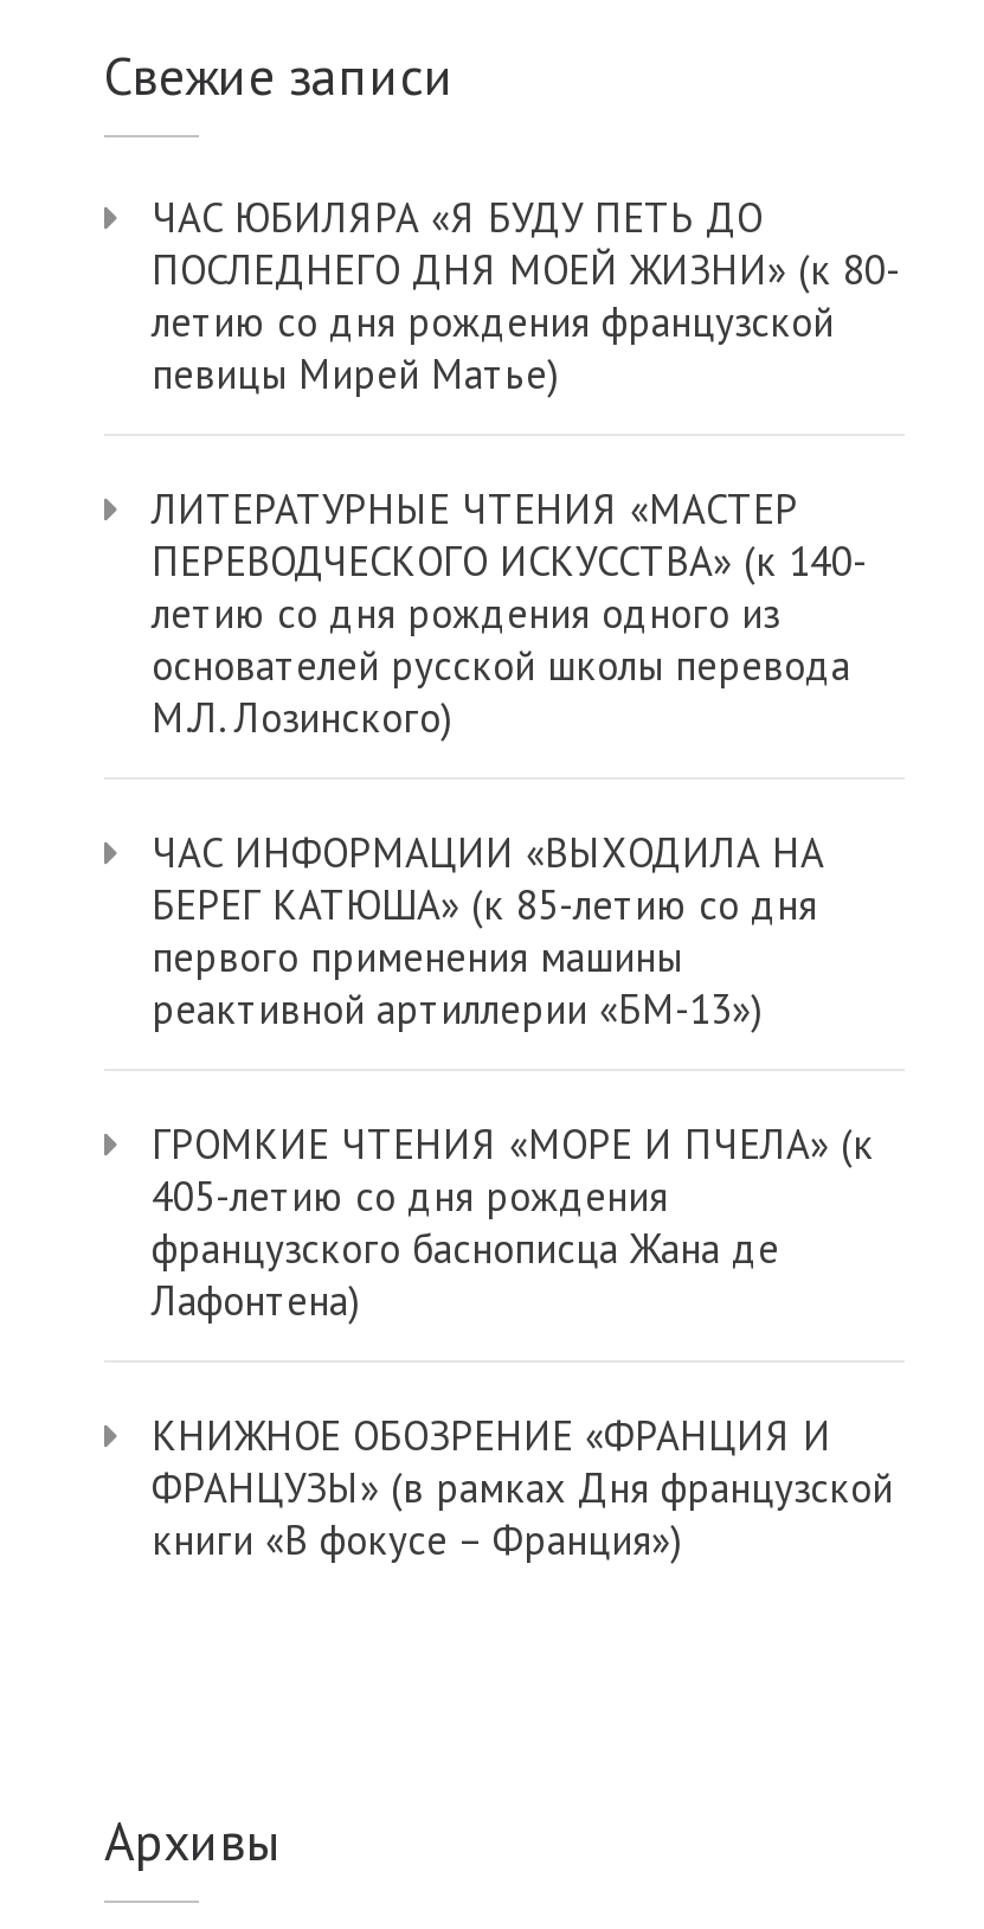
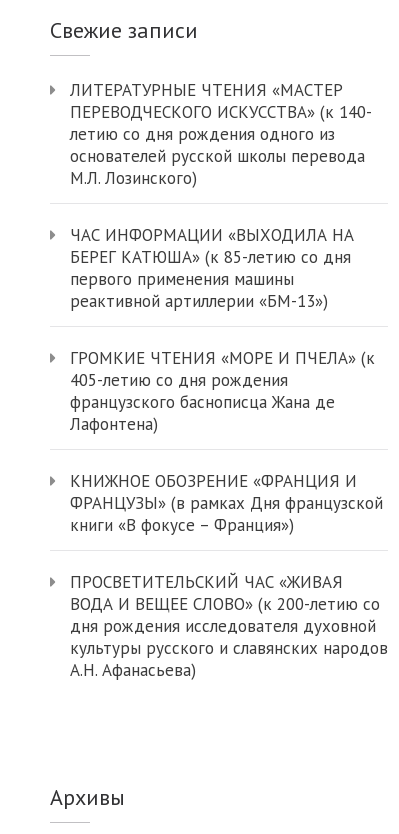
[152,192,900,401] ЧАС ЮБИЛЯРА «Я БУДУ ПЕТЬ ДО | ПОСЛЕДНЕГО ДНЯ МОЕЙ ЖИЗНИ» (к 80- | летию со дня рождения французской | певицы Мирей Матье) -> none
moved [152,484,893,1567] -> [70,79,383,536]: ЛИТЕРАТУРНЫЕ ЧТЕНИЯ «МАСТЕР | ПЕРЕВОДЧЕСКОГО ИСКУССТВА» (к 140- | летию со дня рождения одного из | ... | ФРАНЦУЗЫ» (в рамках Дня французской | книги «В фокусе – Франция»)
none -> [70,571,388,681] ПРОСВЕТИТЕЛЬСКИЙ ЧАС «ЖИВАЯ | ВОДА И ВЕЩЕЕ СЛОВО» (к 200-летию со | дня рождения исследователя духовной | культуры русского и славянских народов | А.Н. Афанасьева)

